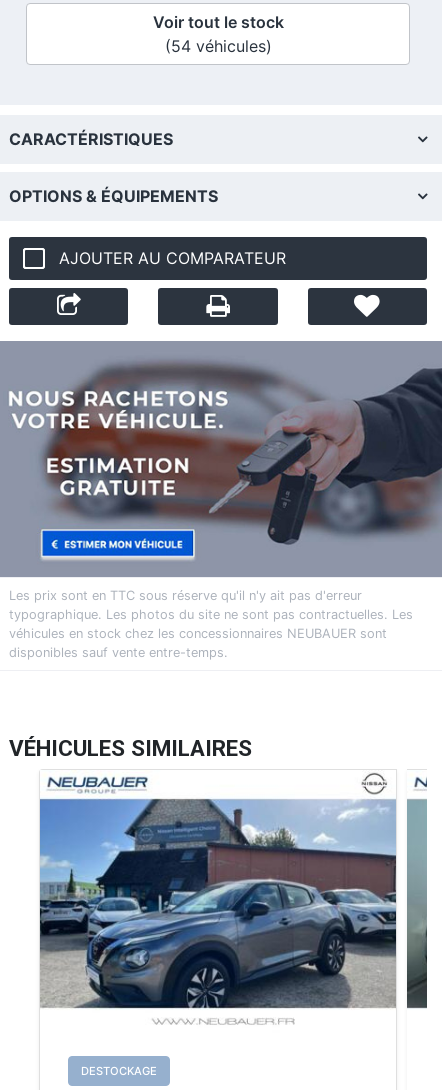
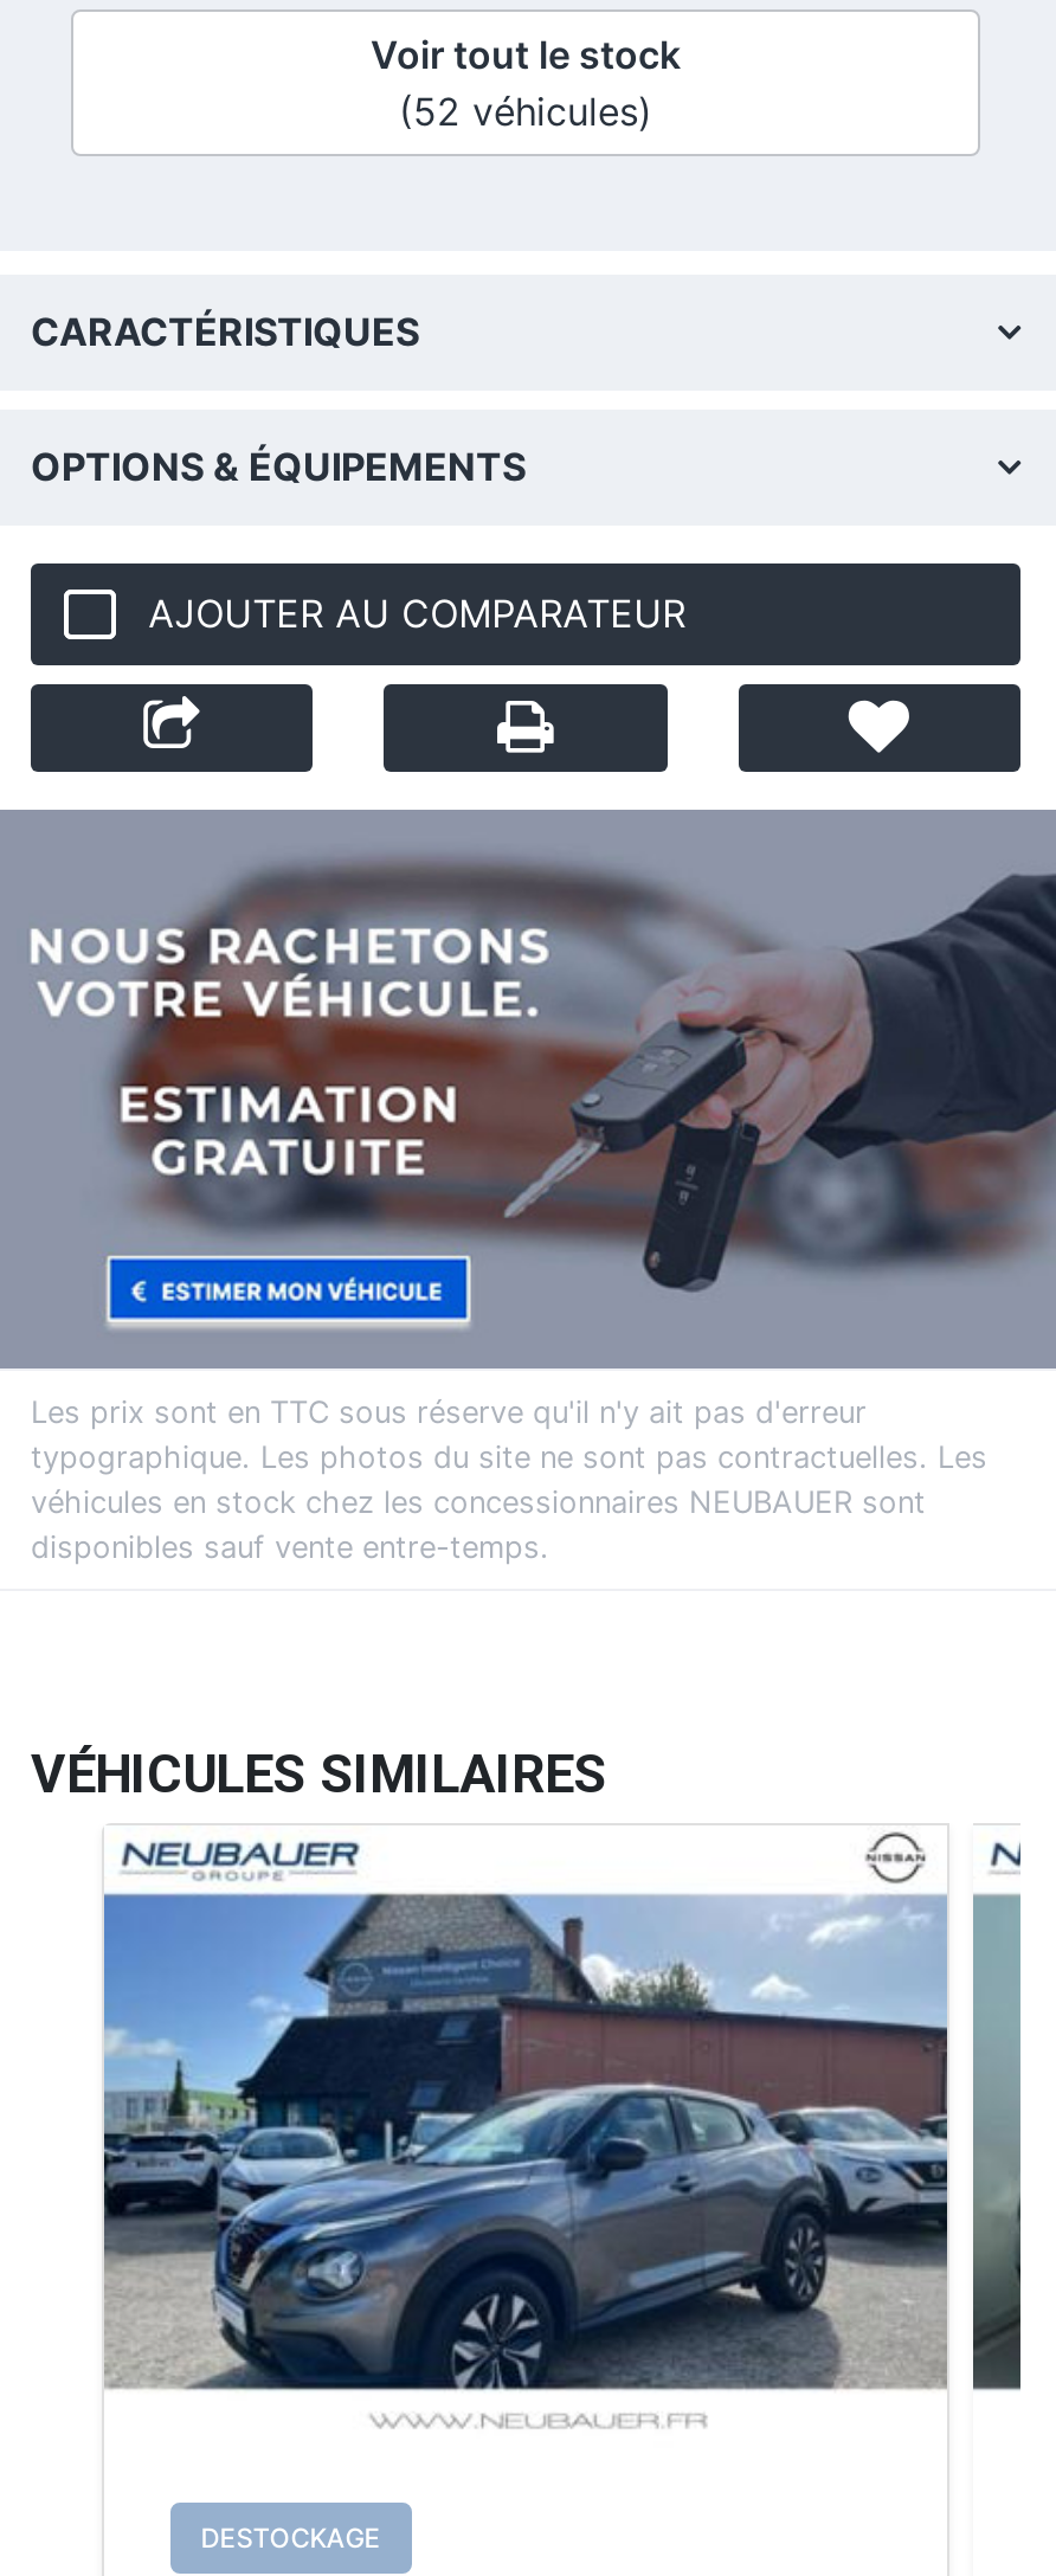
[164,36,271,56] (54 véhicules) -> [399,87,652,135] (52 véhicules)

